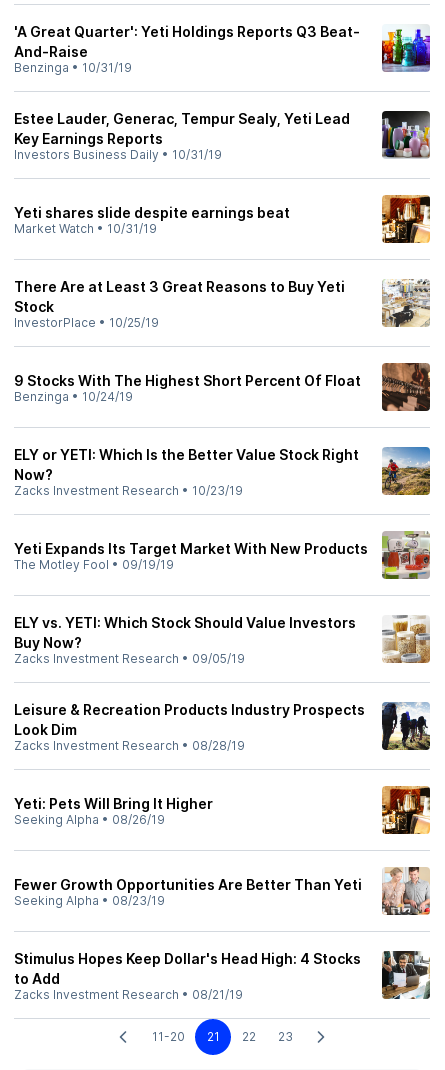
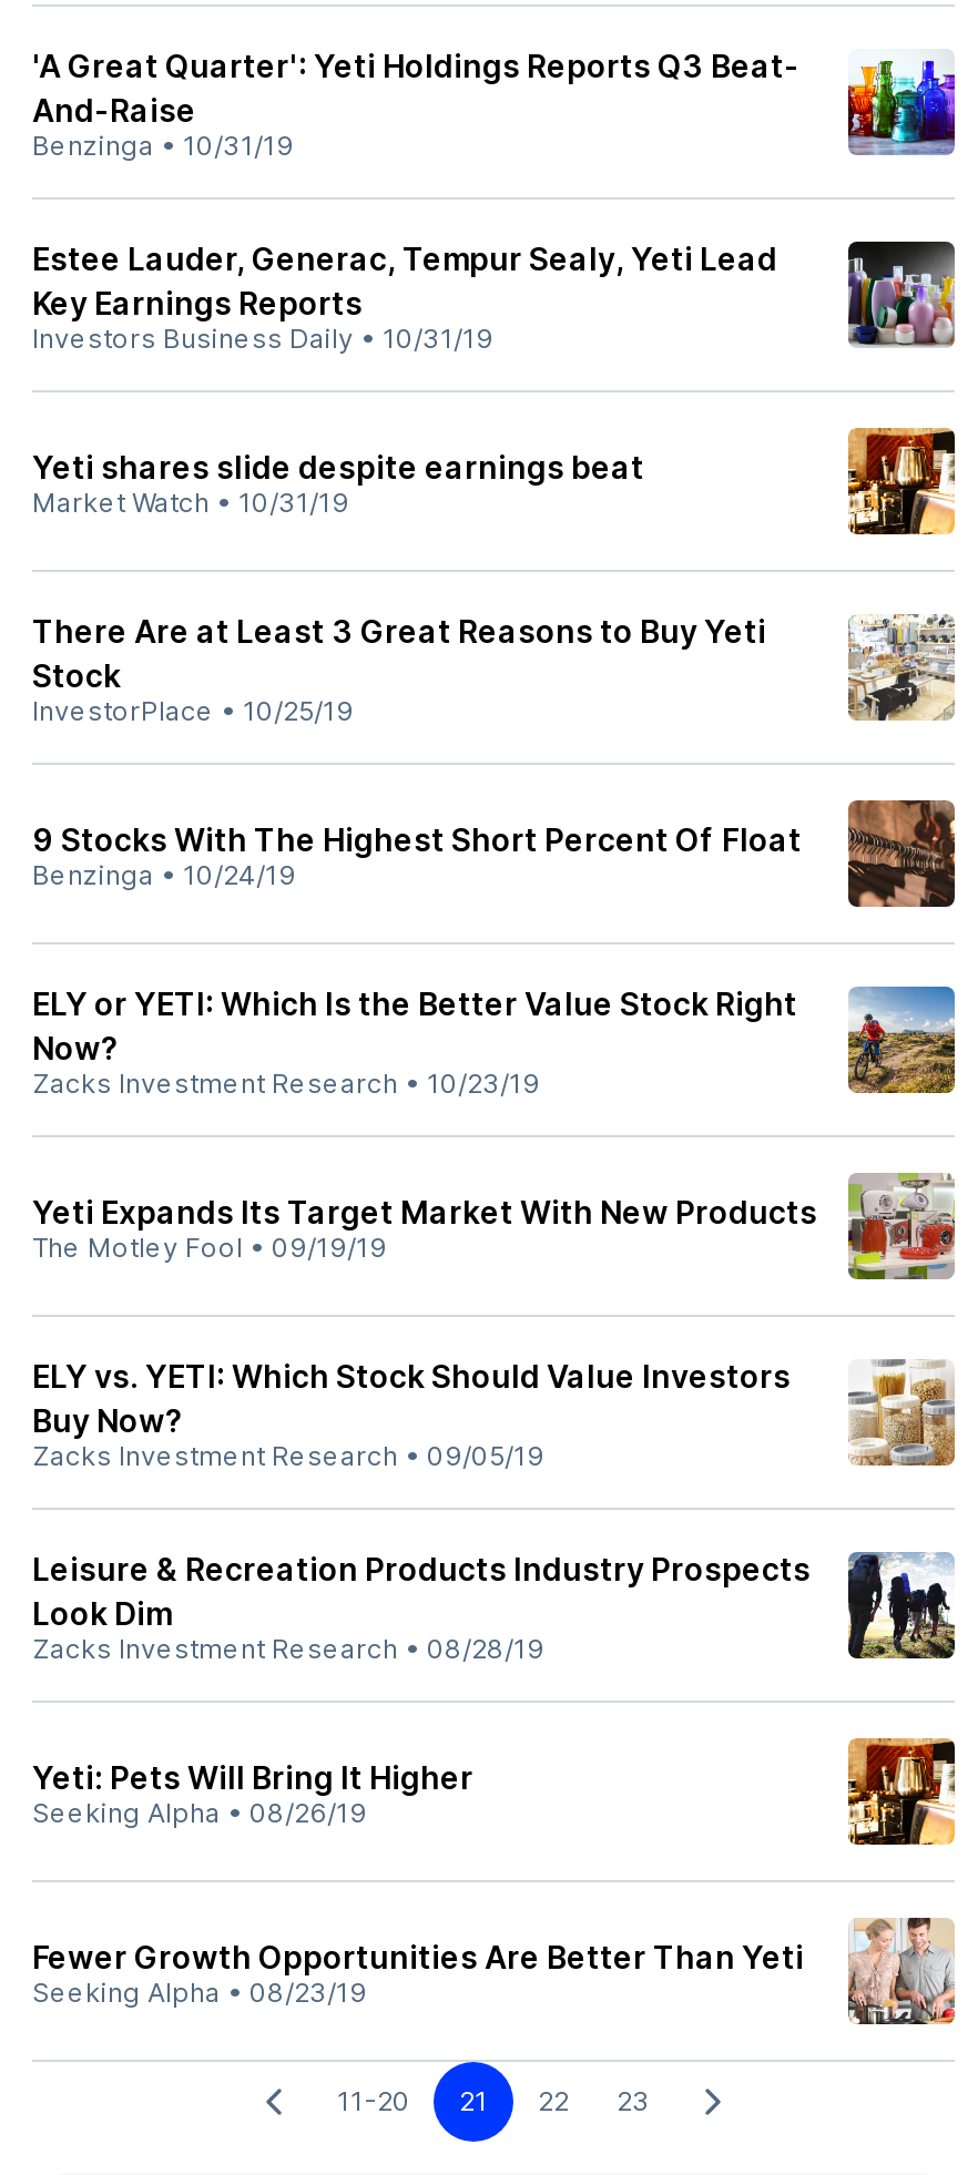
[14,950,431,1002] [image] | Stimulus Hopes Keep Dollar's Head High: 4 Stocks | to Add | Zacks Investment Research • 08/21/19 -> none

